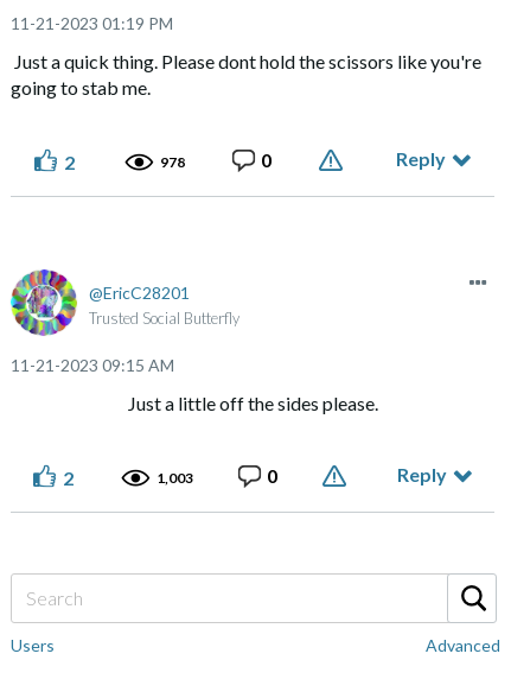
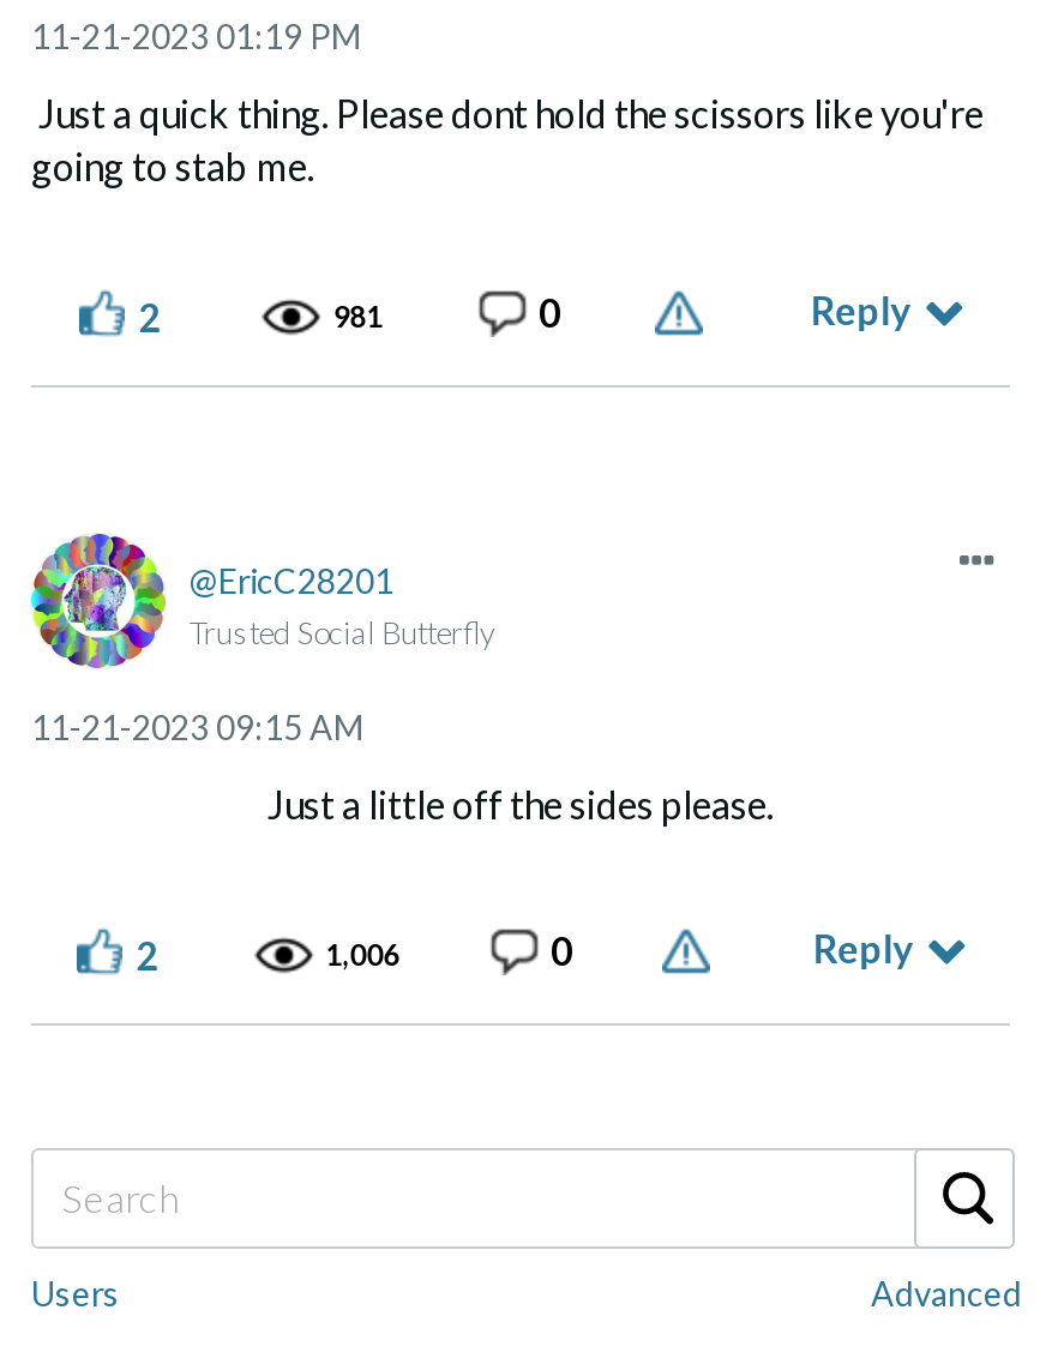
[160,153,185,171] 978 -> [333,298,383,334] 981
[156,469,193,487] 1,003 -> [326,937,400,973] 1,006

